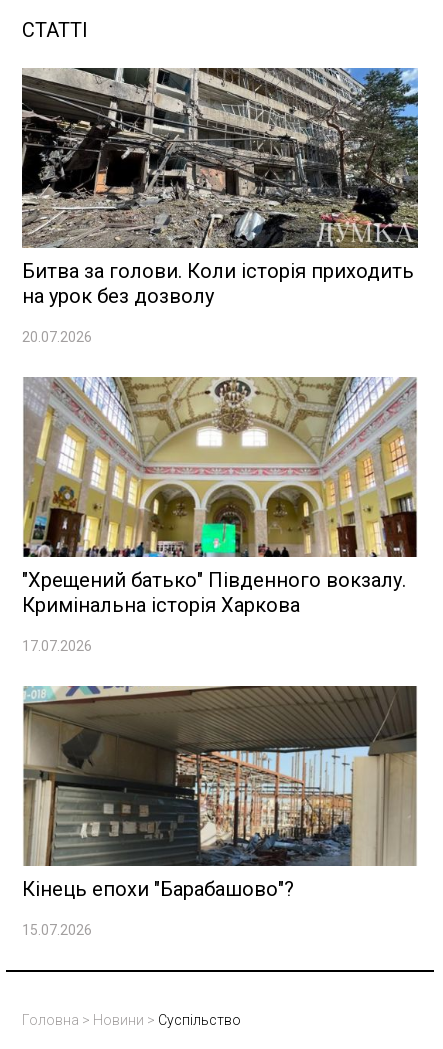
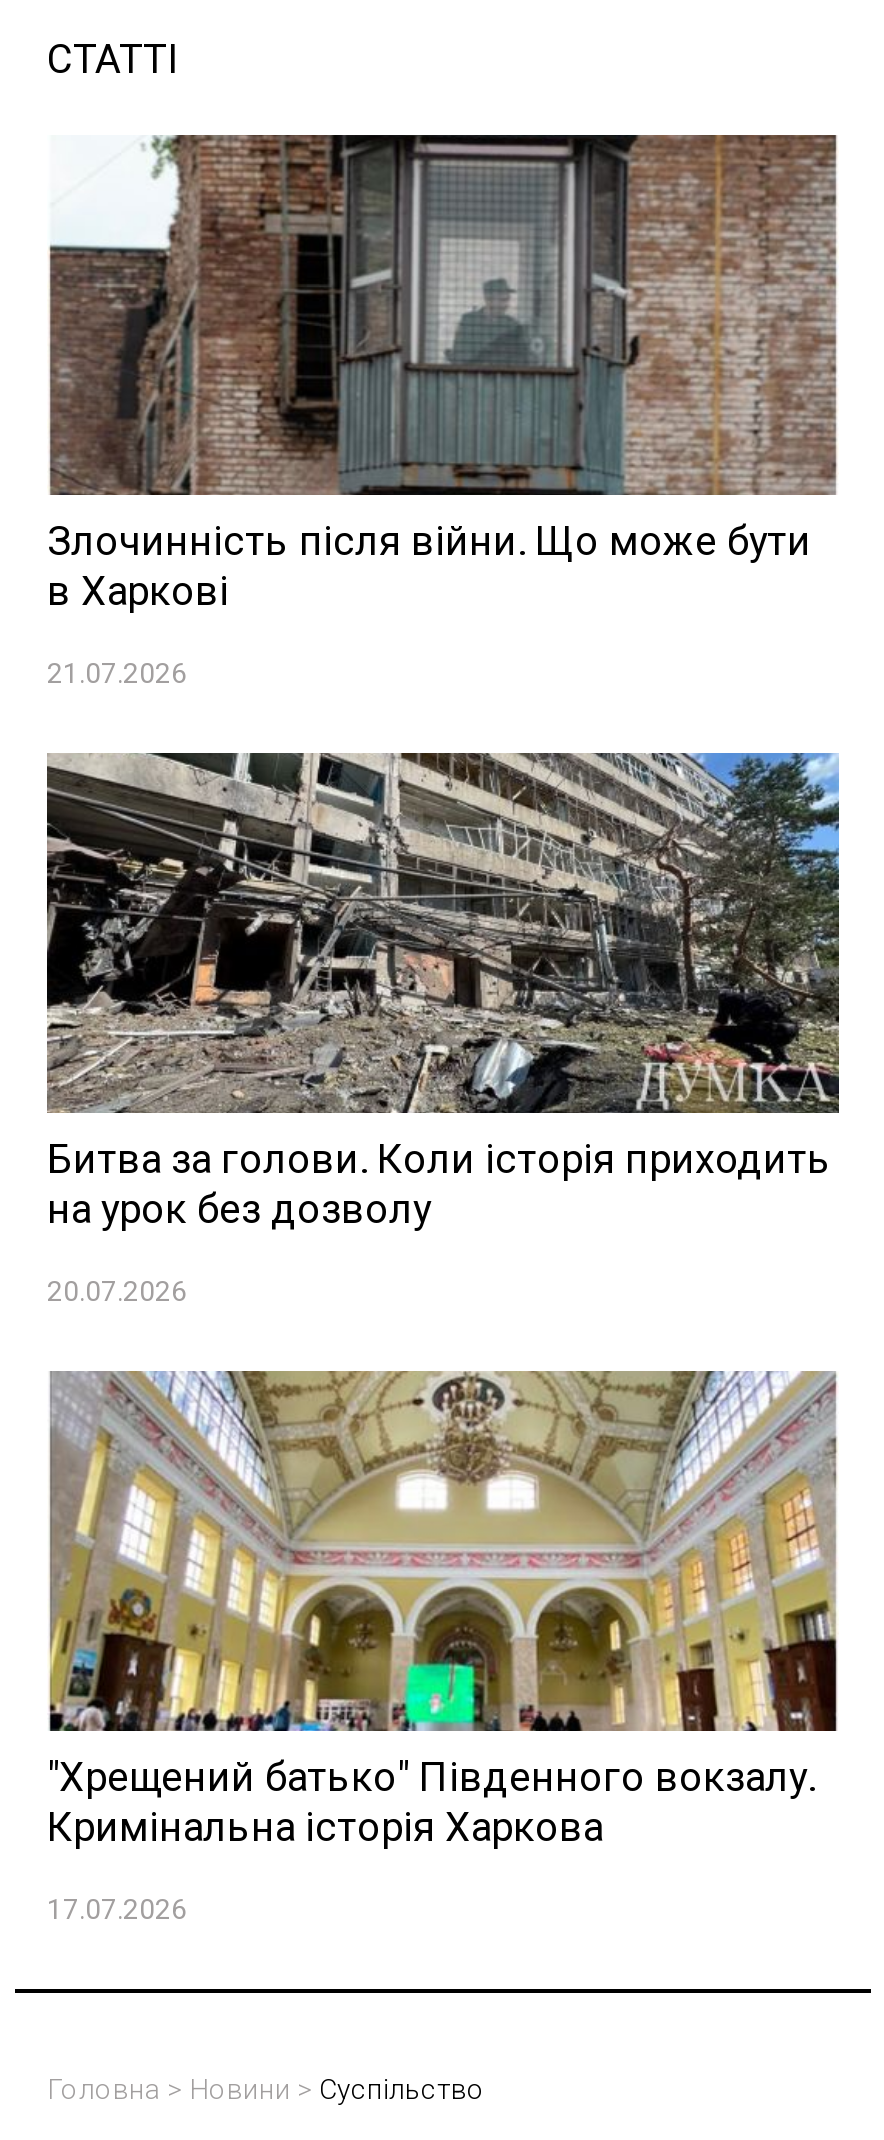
none -> [47,133,839,690] [image] | Злочинність після війни. Що може бути | в Харкові | 21.07.2026
moved [20,66,420,654] -> [43,749,843,1926]: [image] | Битва за голови. Коли історія приходить | на урок без дозволу | 20.07.2026 | "Хрещений батько" Південного вокзалу. | Кримінальна історія Харкова | 17.07.2026
[22,685,417,938] [image] | Кінець епохи "Барабашово"? | 15.07.2026 -> none

